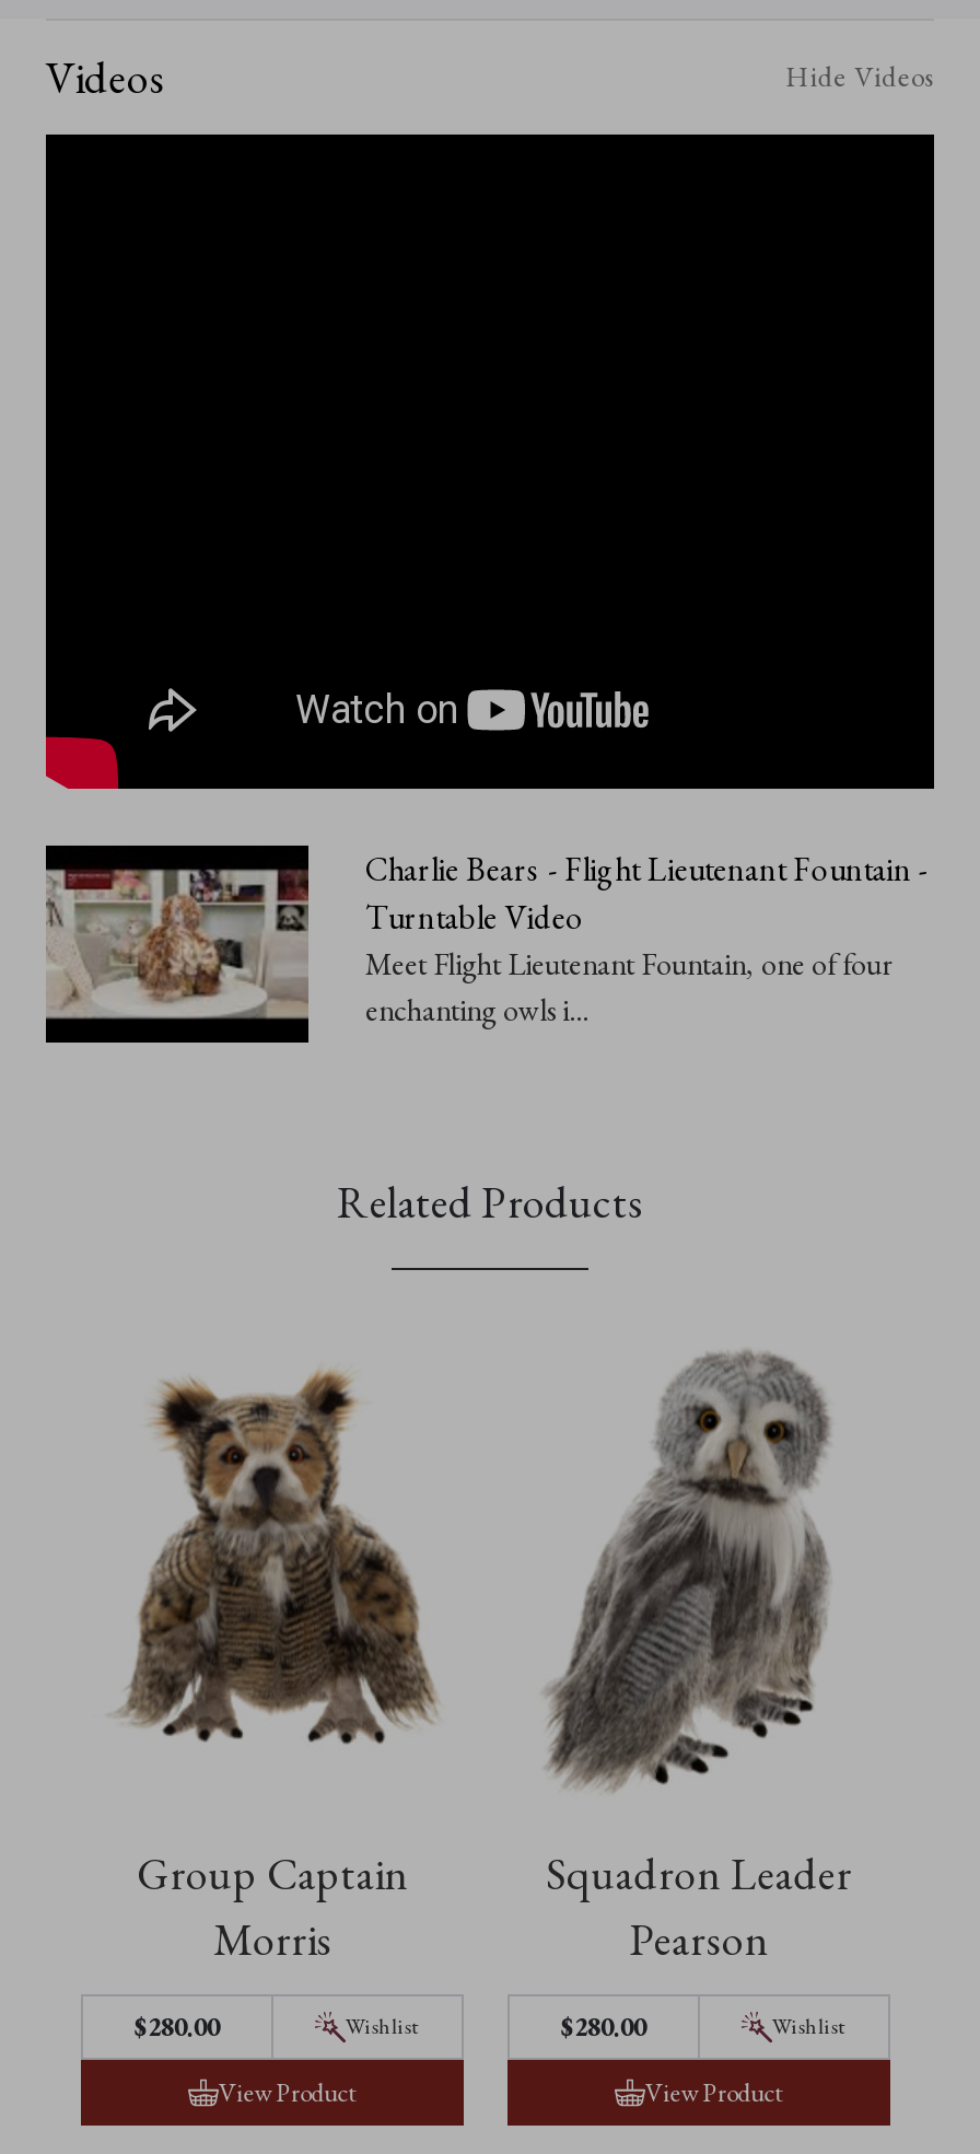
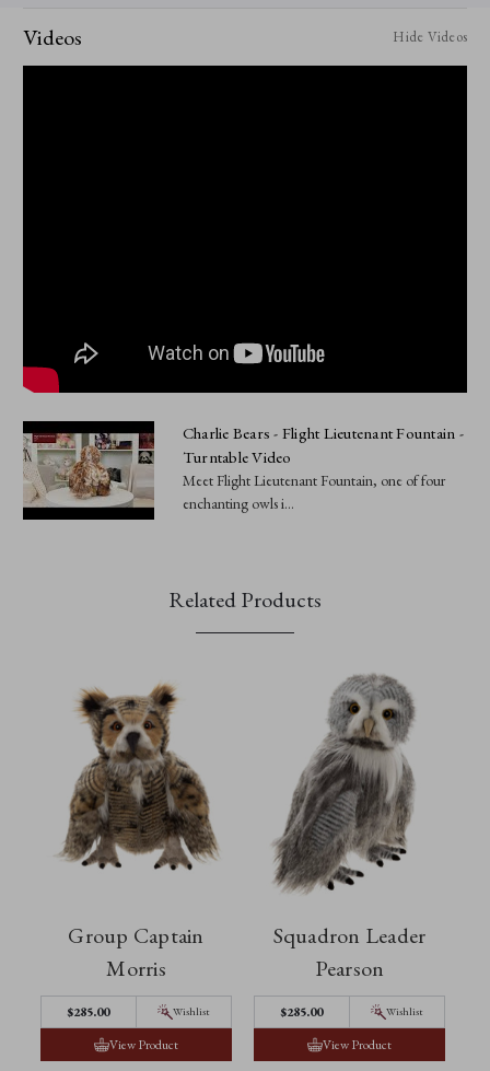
[134,2009,219,2044] $‌280.00 -> [67,1003,110,1020] $‌285.00
[561,2009,646,2044] $‌280.00 -> [280,1003,323,1020] $‌285.00

